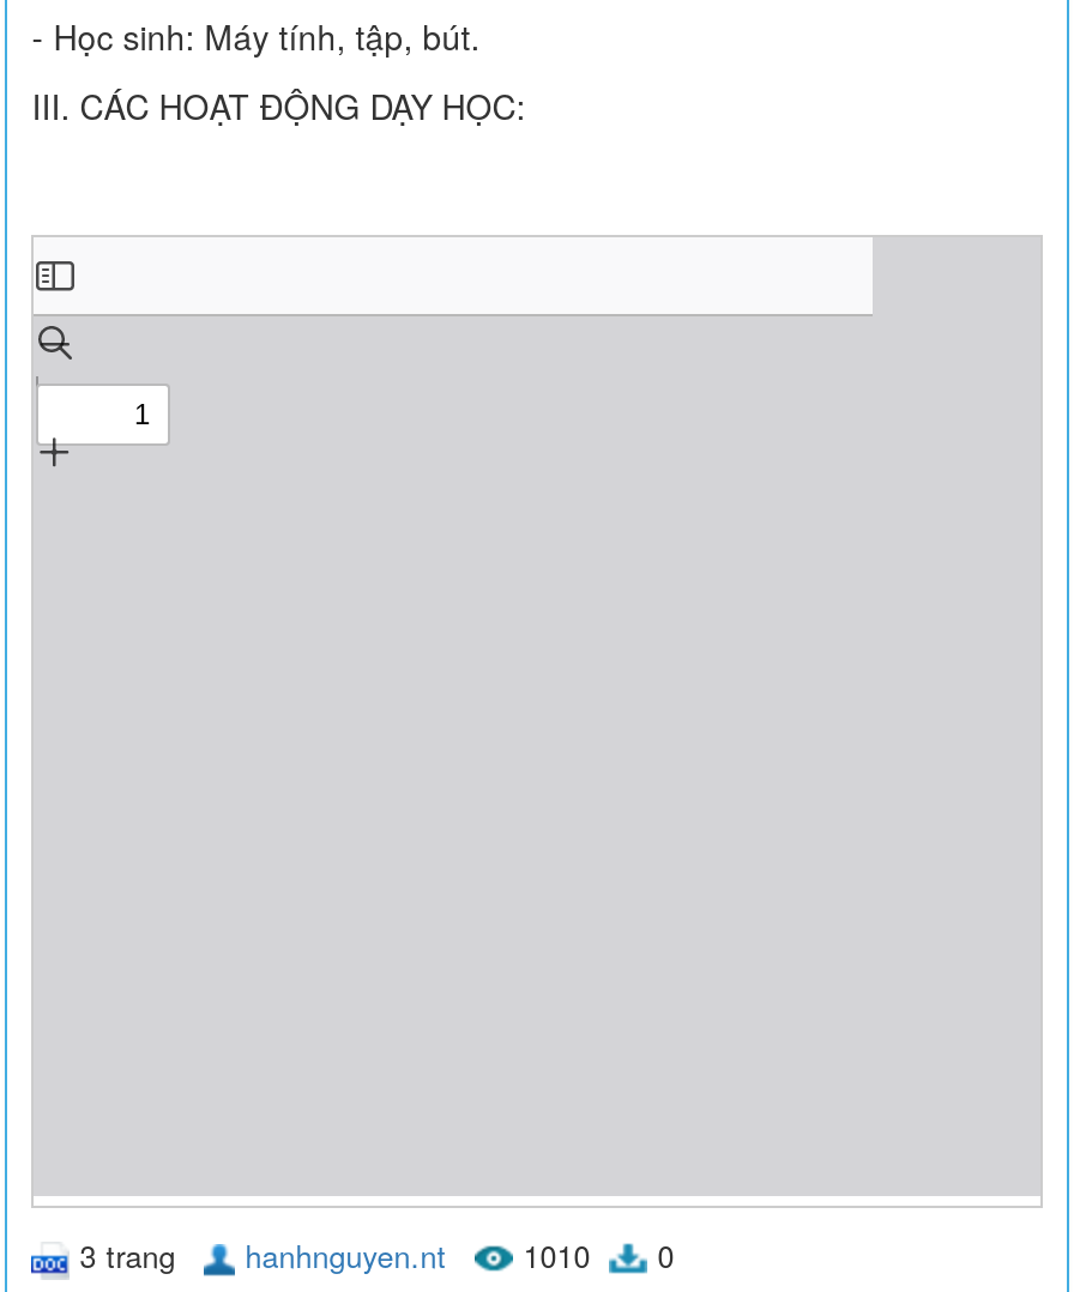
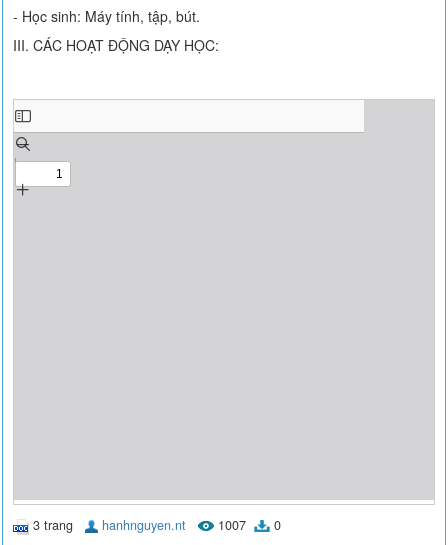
[80,1234,674,1277] 3 trang hanhnguyen.nt 1010 0 -> [33,516,281,534] 3 trang hanhnguyen.nt 1007 0

